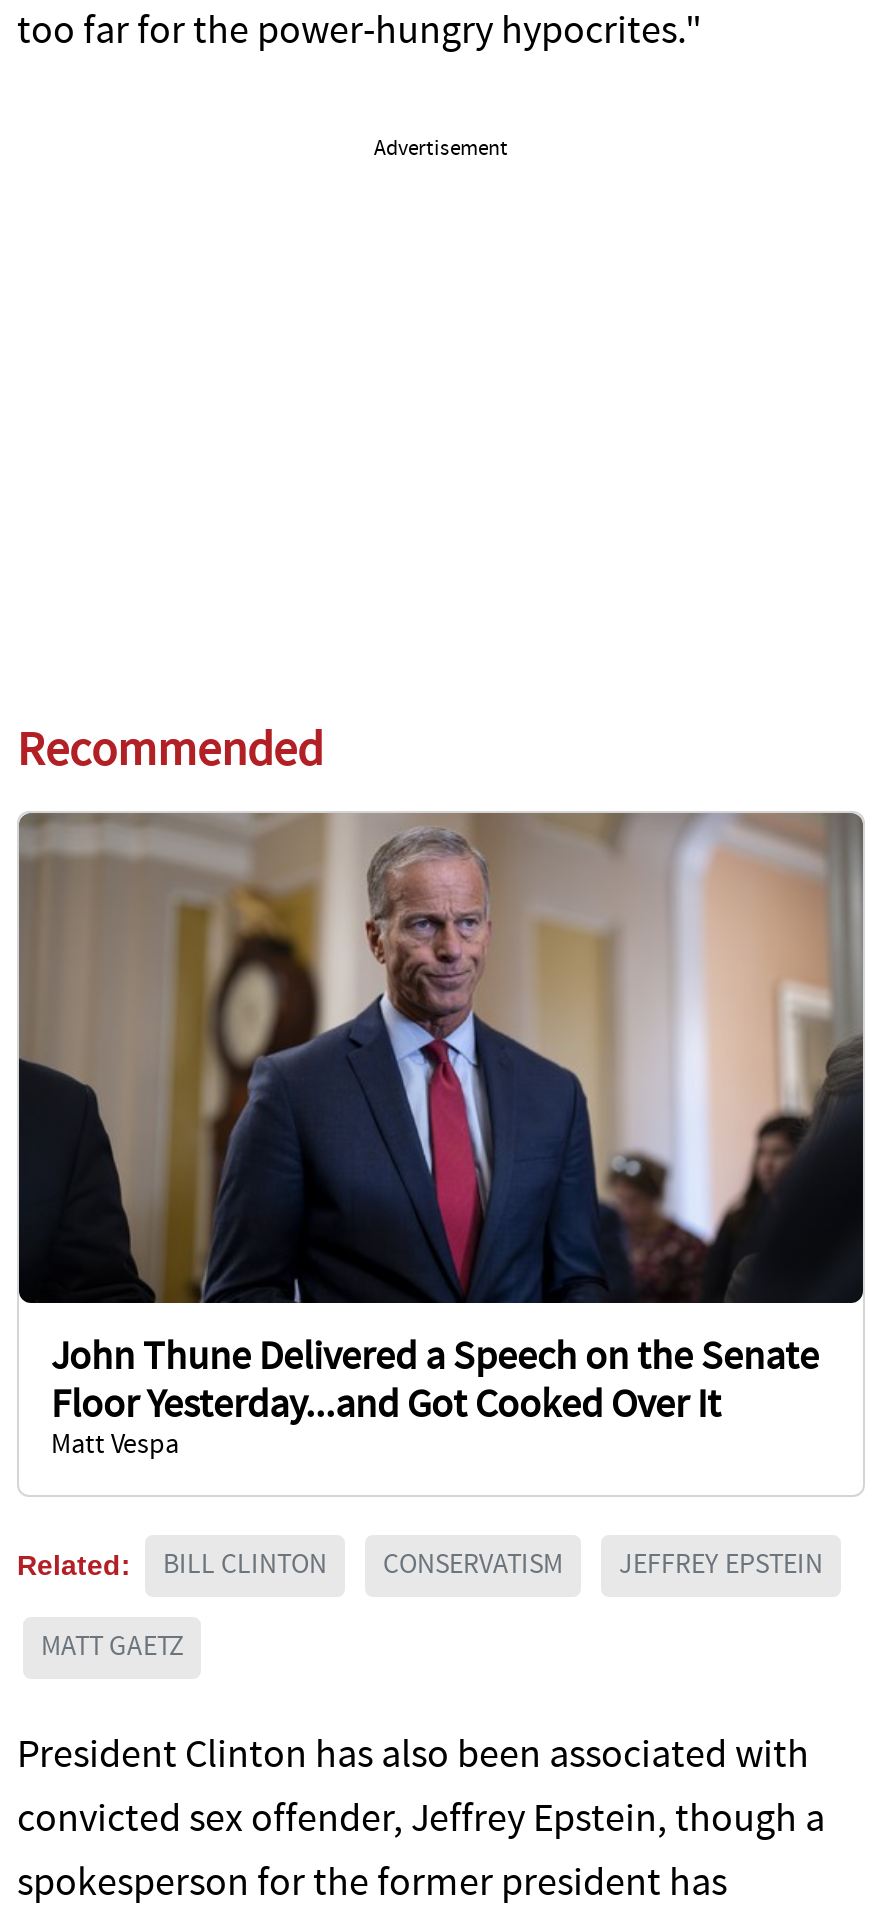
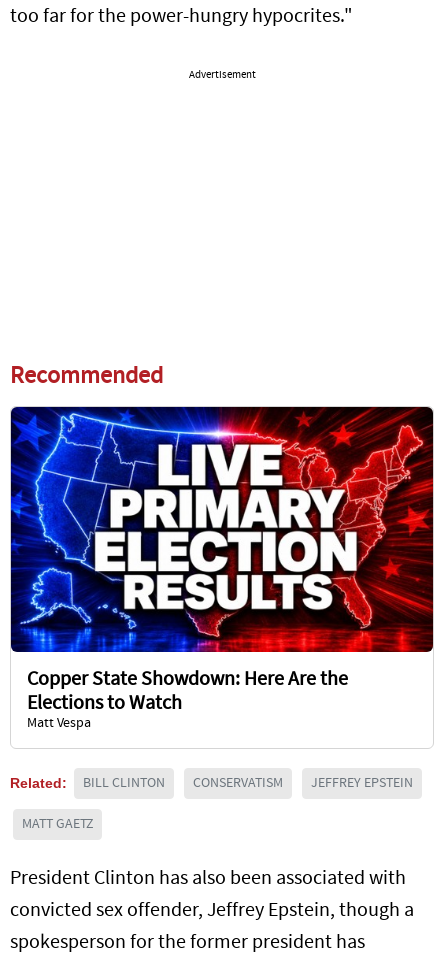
[17,811,865,1426] [image] | John Thune Delivered a Speech on the Senate | Floor Yesterday...and Got Cooked Over It -> [10,406,434,714] [image] | Copper State Showdown: Here Are the | Elections to Watch

